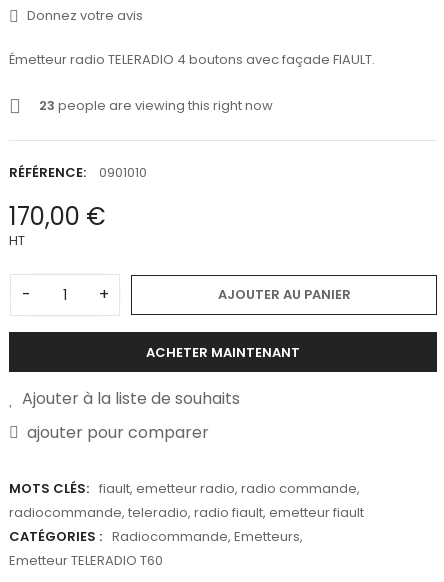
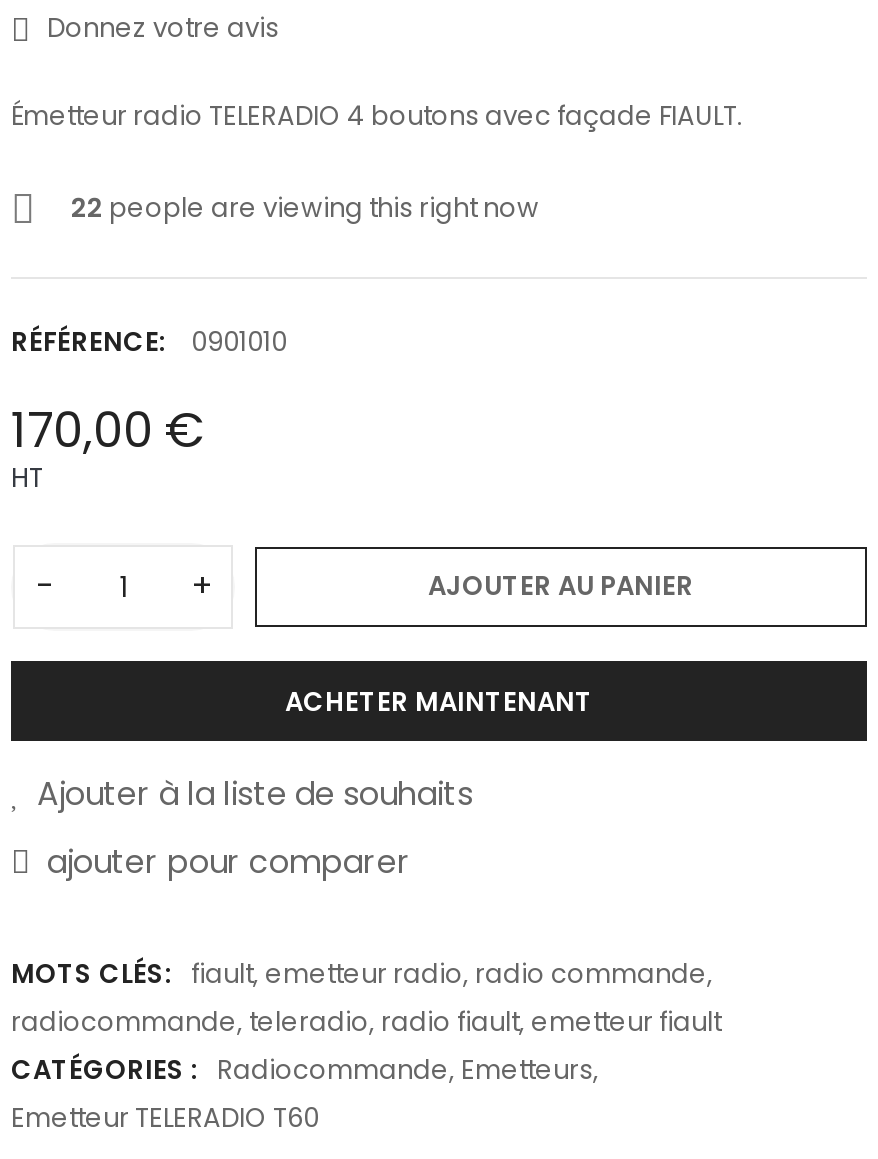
[39,96,273,115] 23 people are viewing this right now -> [71,190,539,228] 22 people are viewing this right now

